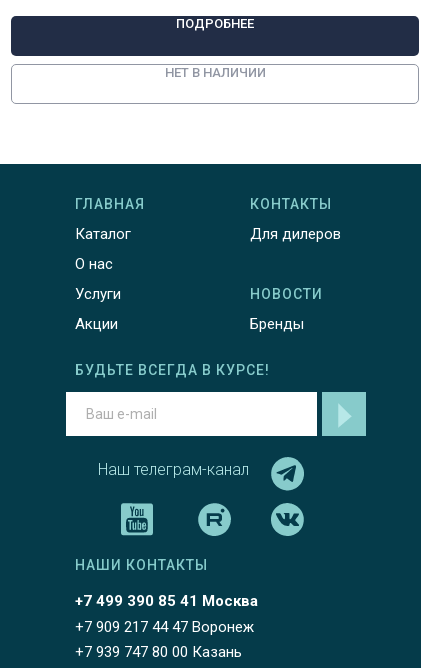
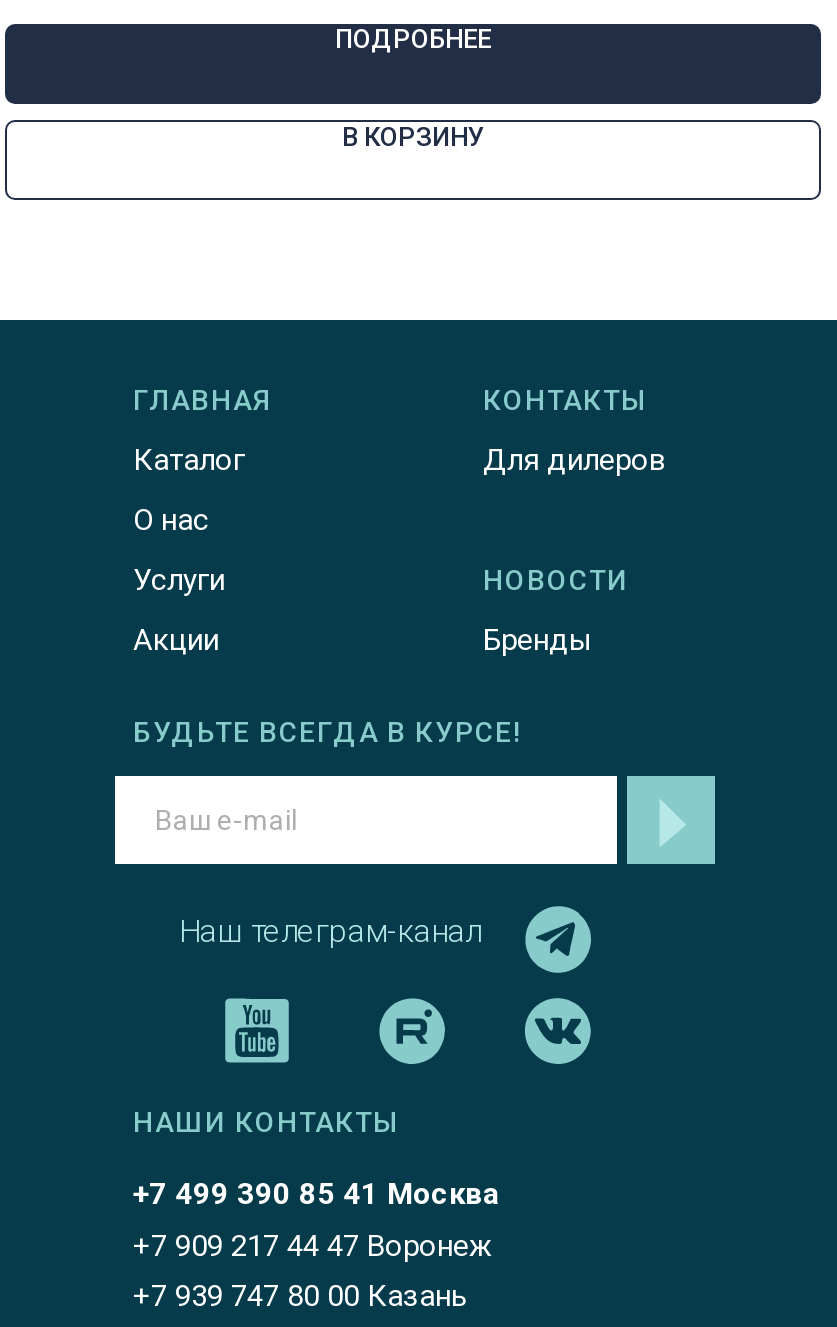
[164,65,265,80] НЕТ В НАЛИЧИИ -> [342,122,484,152] В КОРЗИНУ

